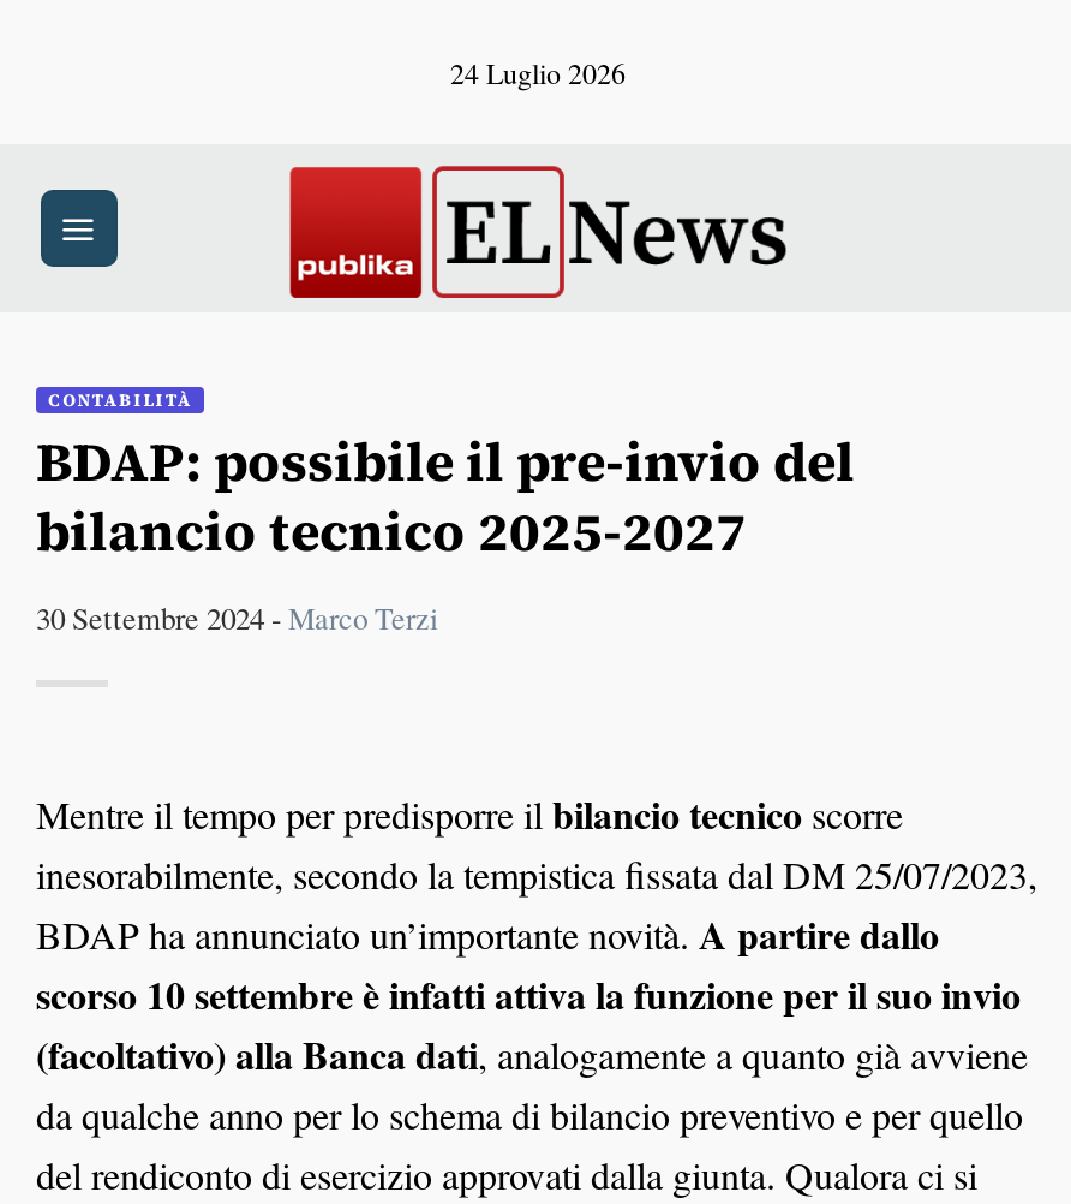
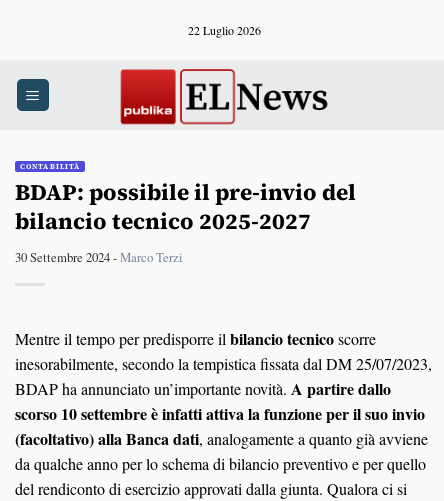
[450,52,626,90] 24 Luglio 2026 -> [187,21,260,37] 22 Luglio 2026

